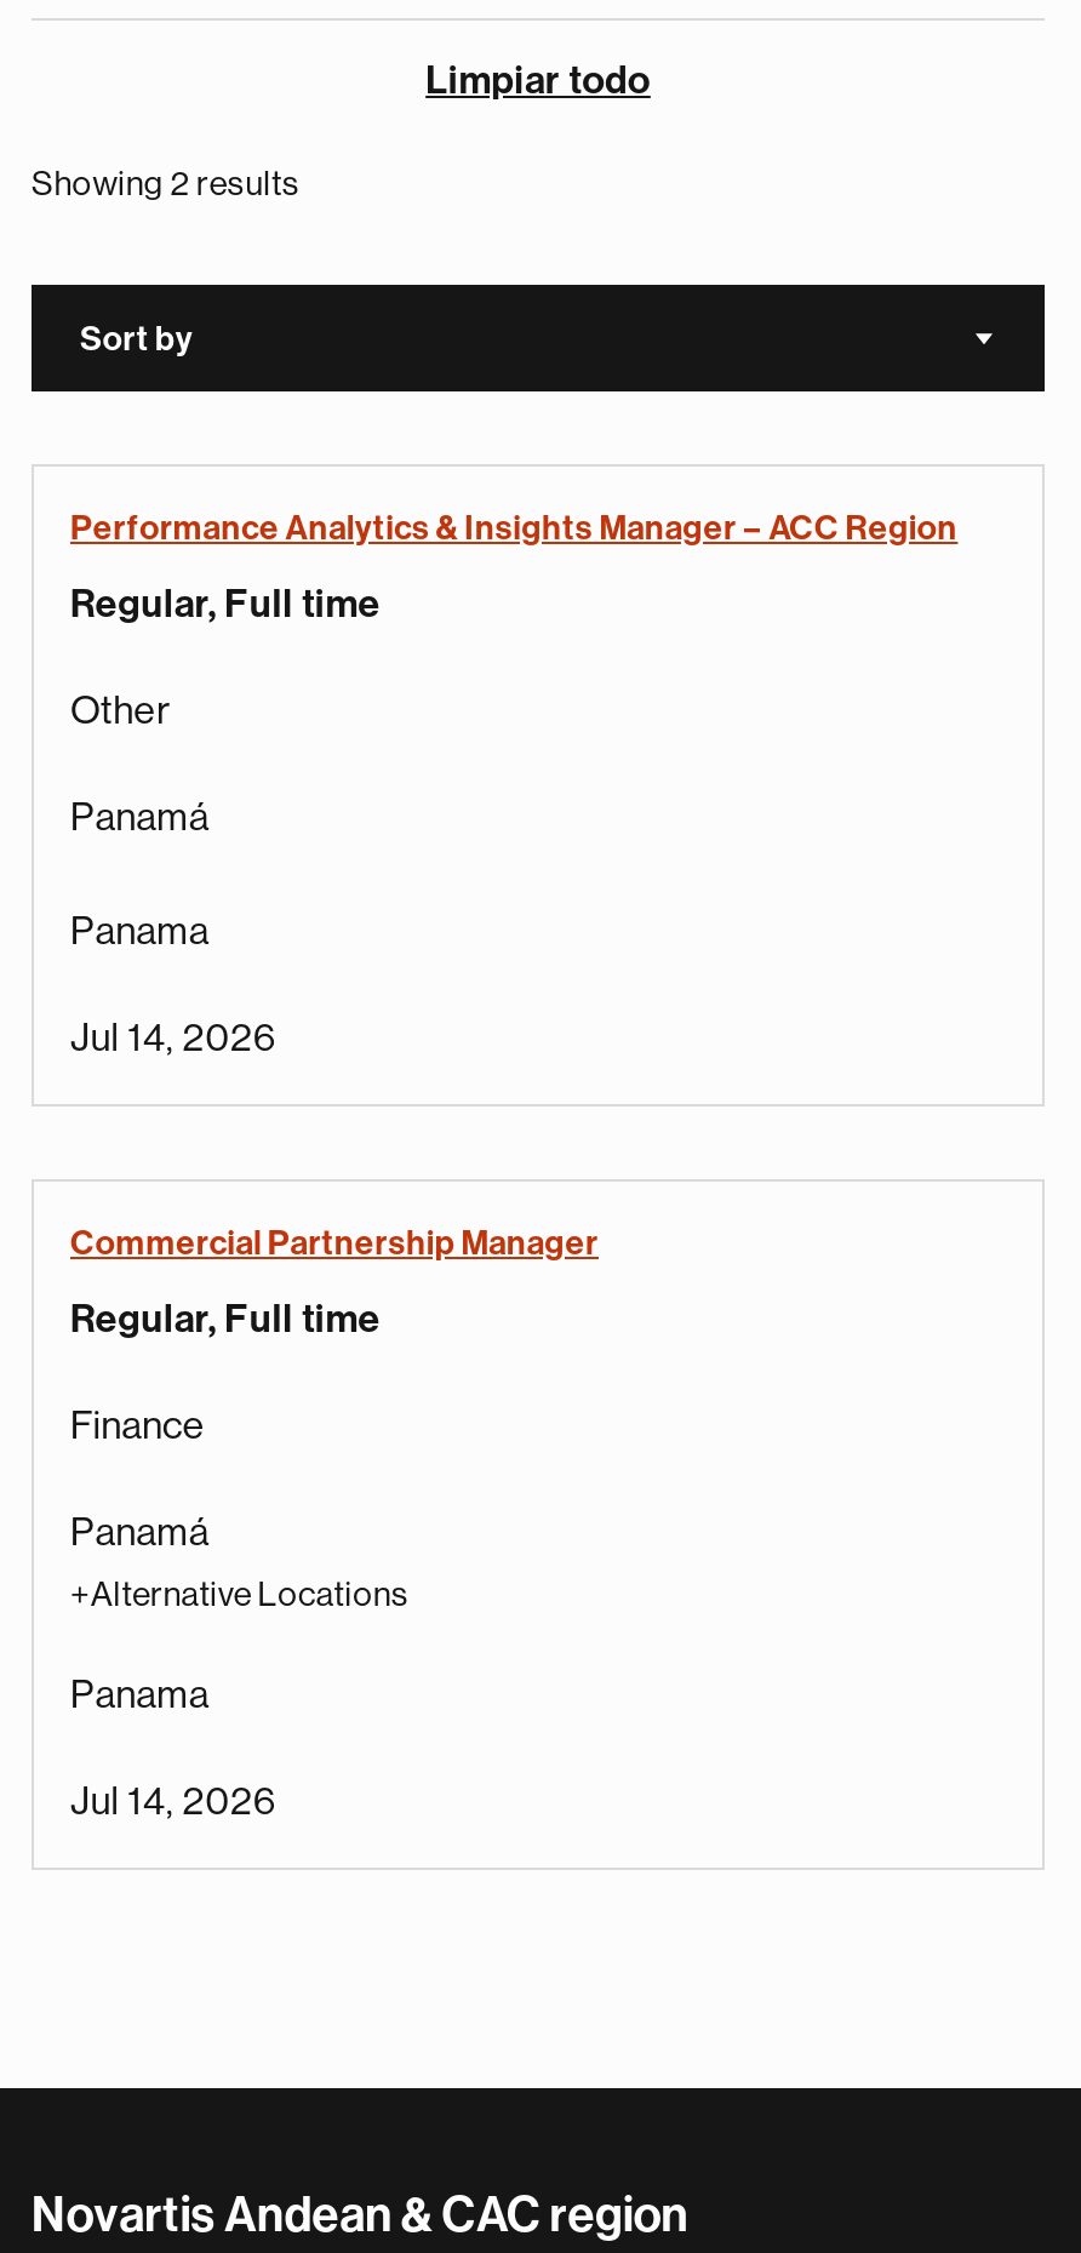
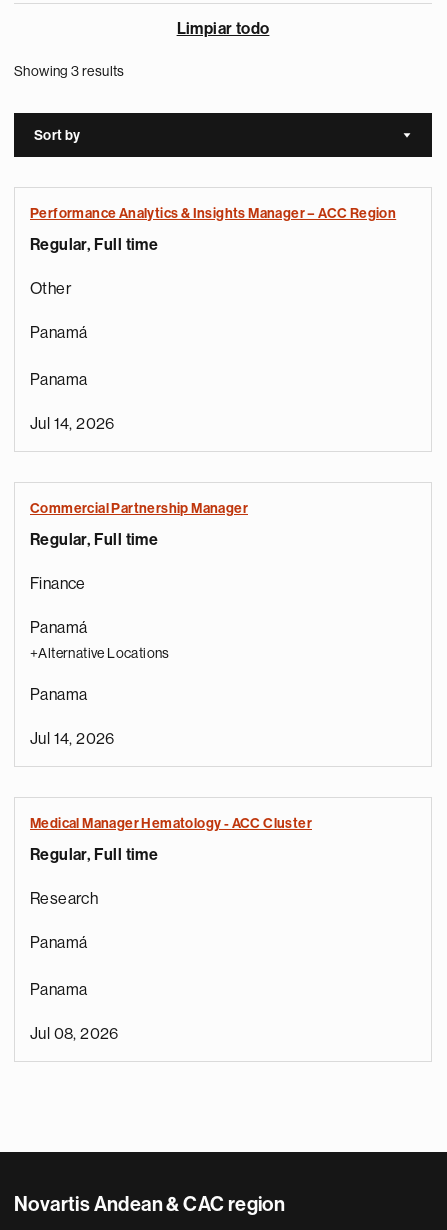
[32,166,300,200] Showing 2 results -> [14,64,125,78] Showing 3 results
none -> [30,816,312,1042] Medical Manager Hematology - ACC Cluster | Regular, Full time | Research | Panamá | Panama | Jul 08, 2026

